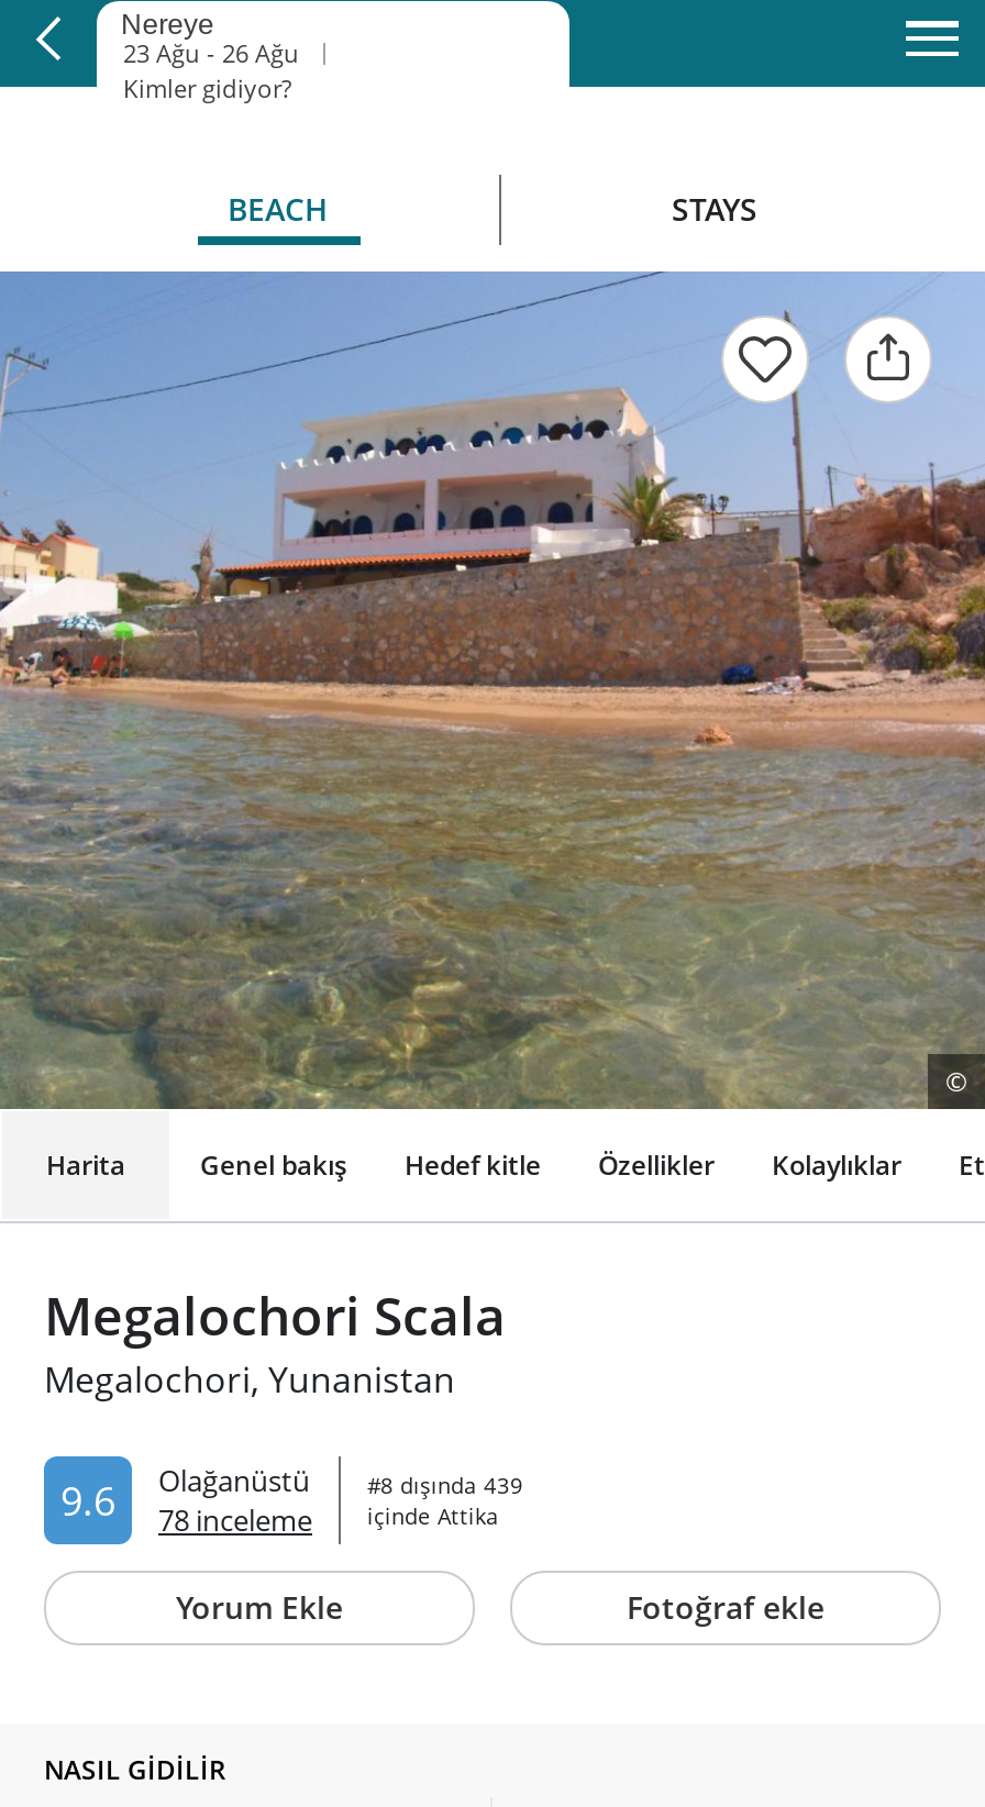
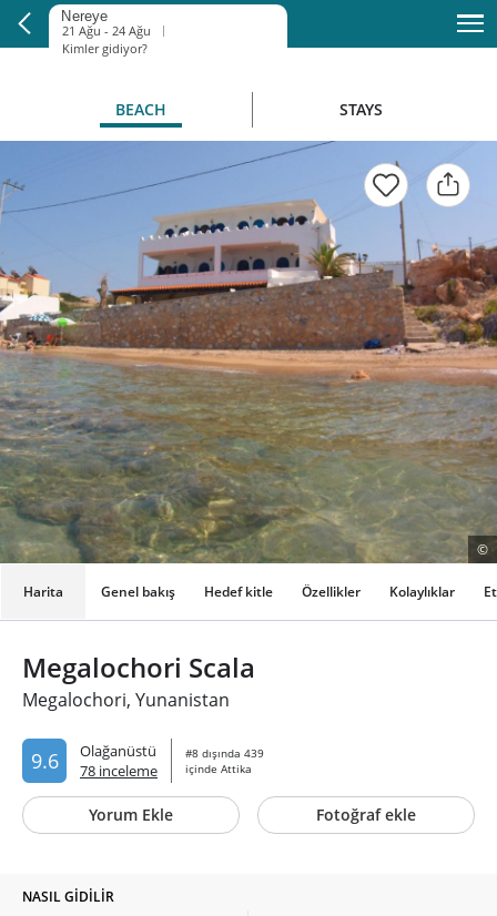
[123,36,299,69] 23 Ağu - 26 Ağu -> [62,22,151,39] 21 Ağu - 24 Ağu

